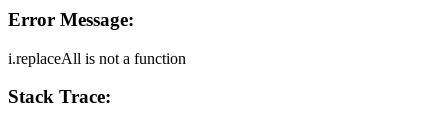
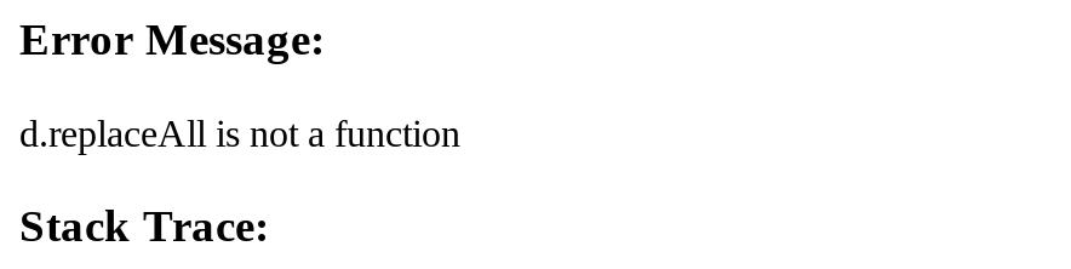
[8,50,186,67] i.replaceAll is not a function -> [19,112,460,153] d.replaceAll is not a function

